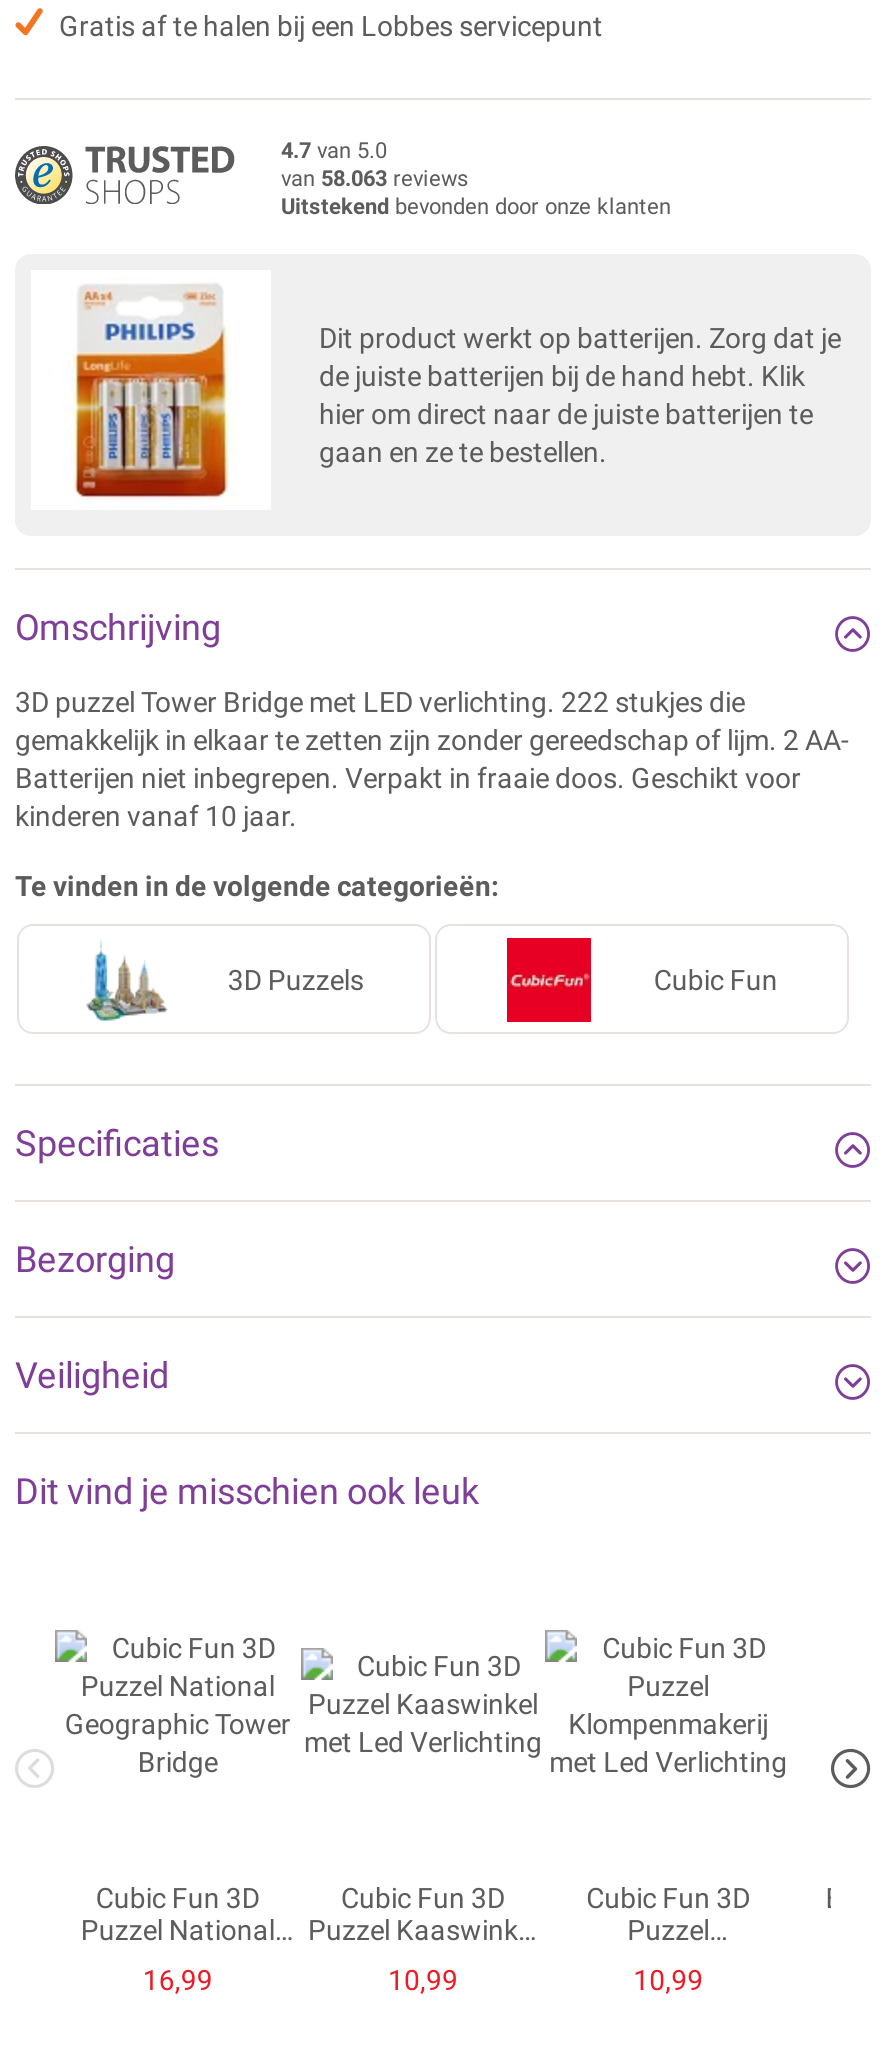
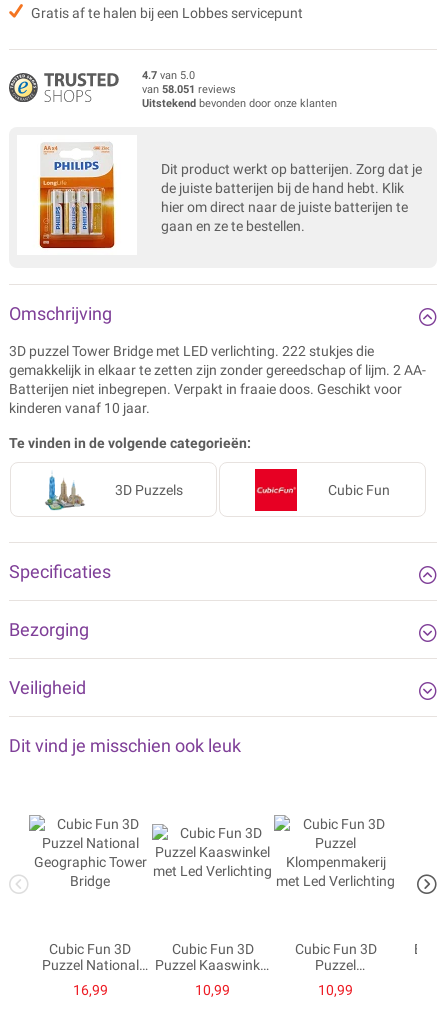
[281,166,469,192] van 58.063 reviews -> [142,83,236,96] van 58.051 reviews

